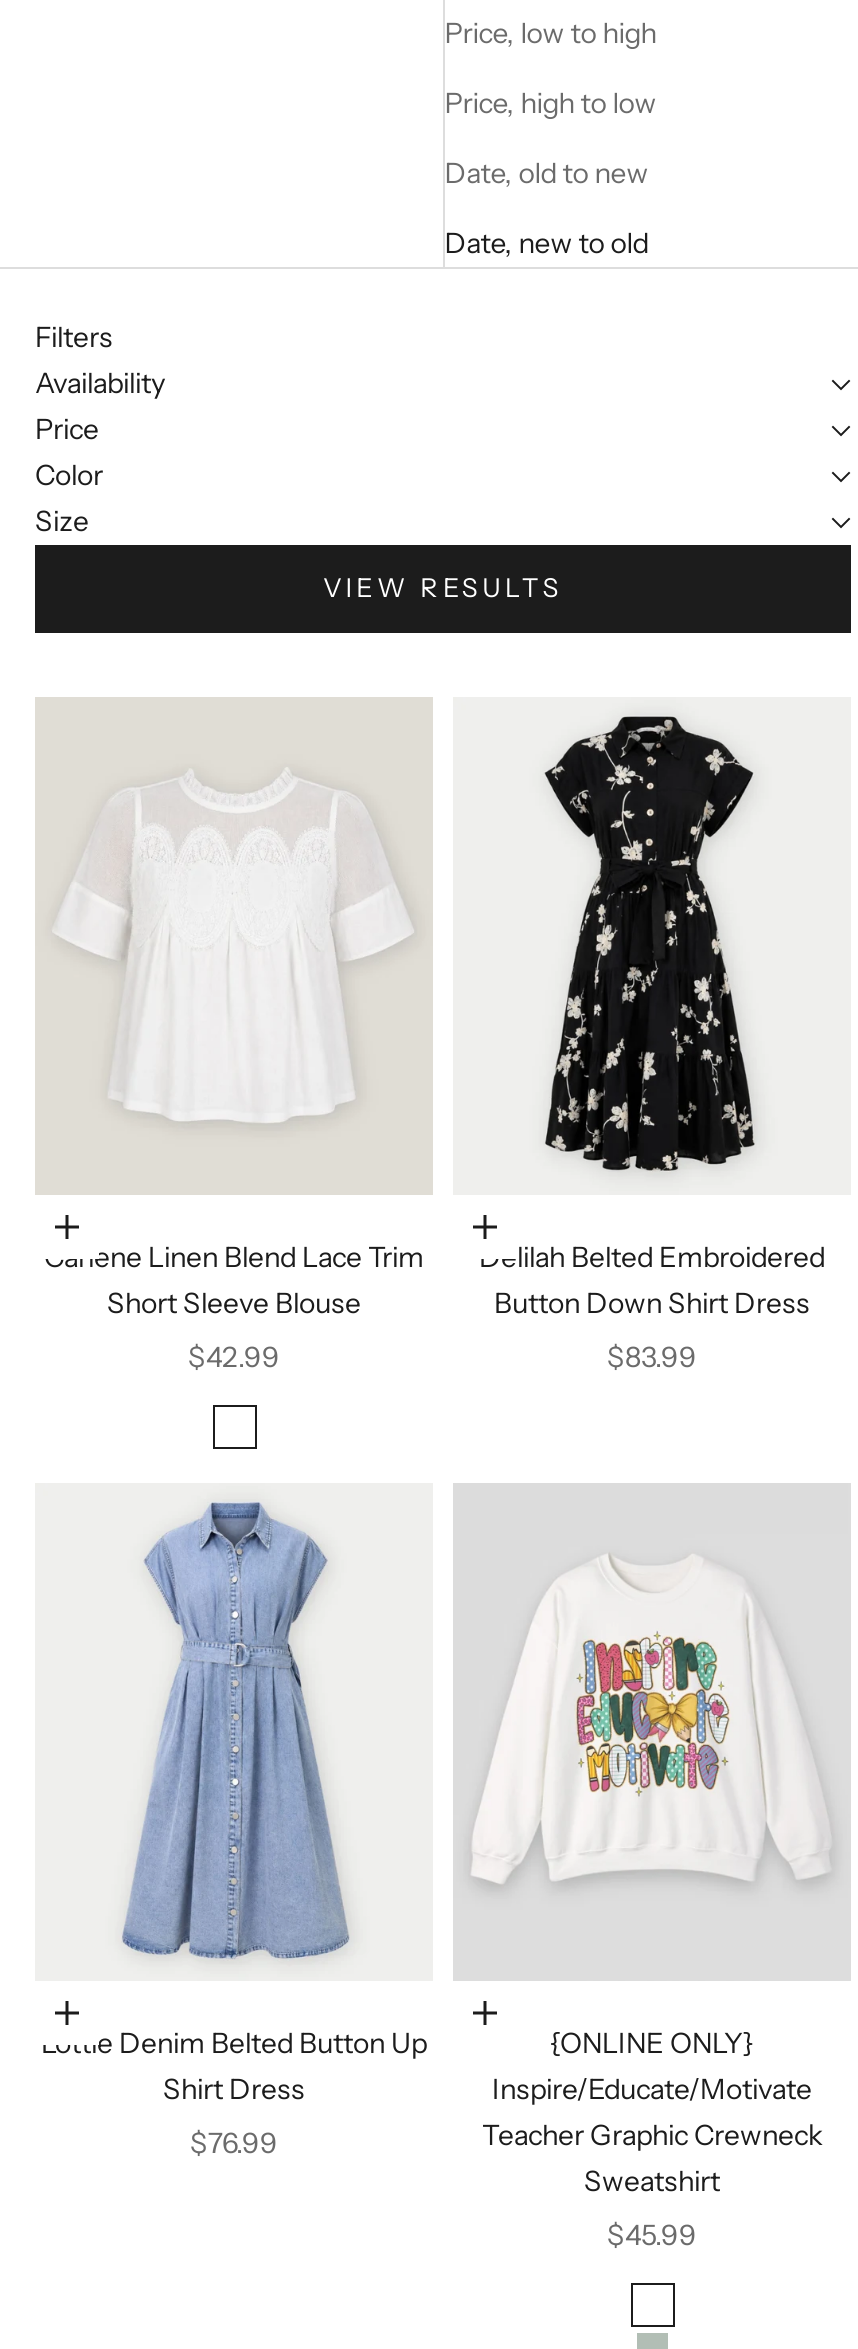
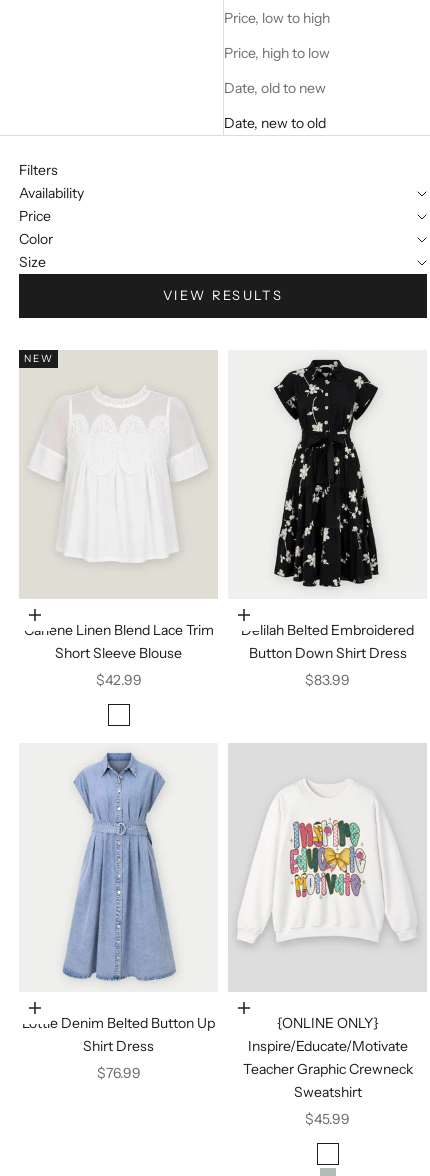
none -> [24,352,53,365] NEW

